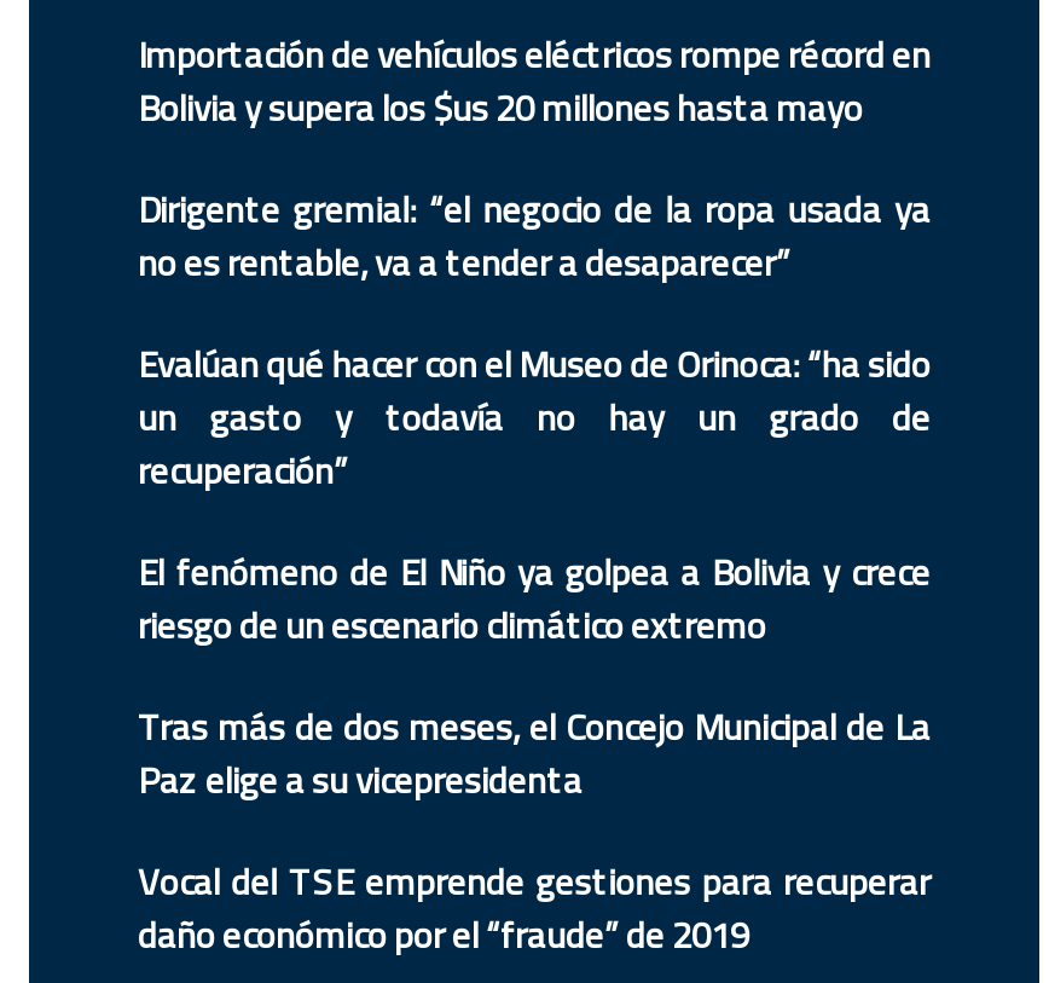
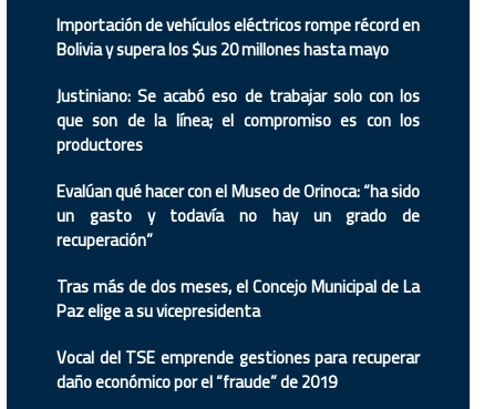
[138,173,931,296] Dirigente gremial: “el negocio de la ropa usada ya | no es rentable, va a tender a desaparecer” -> [56,79,420,160] Justiniano: Se acabó eso de trabajar solo con los | que son de la línea; el compromiso es con los | productores
moved [138,328,931,451] -> [56,175,420,231]: Evalúan qué hacer con el Museo de Orinoca: “ha sido | un gasto y todavía no hay un grado de
[138,536,931,659] El fenómeno de El Niño ya golpea a Bolivia y crece | riesgo de un escenario climático extremo -> none

